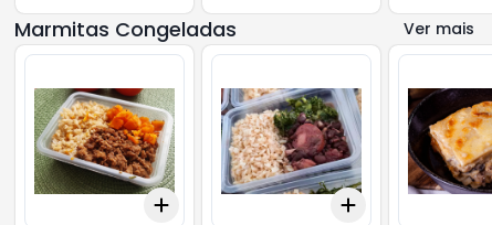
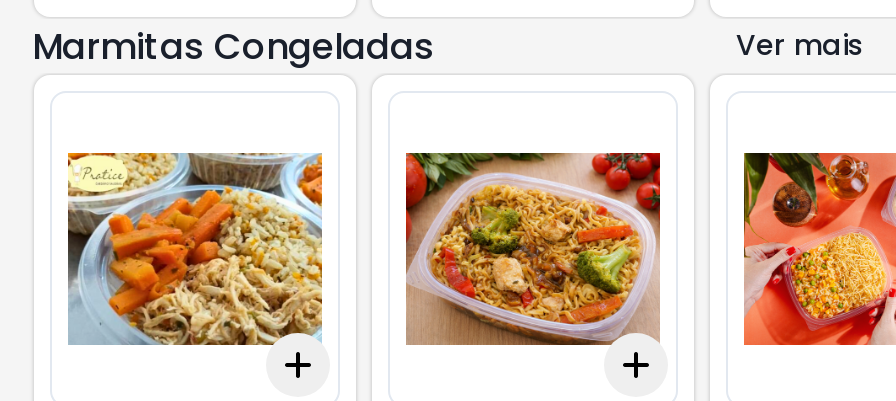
[33,87,175,195] [image] -> [66,151,324,347] [image]
[220,87,362,195] [image] -> [404,151,662,347] [image]
[407,87,489,195] [image] -> [742,151,890,347] [image]

